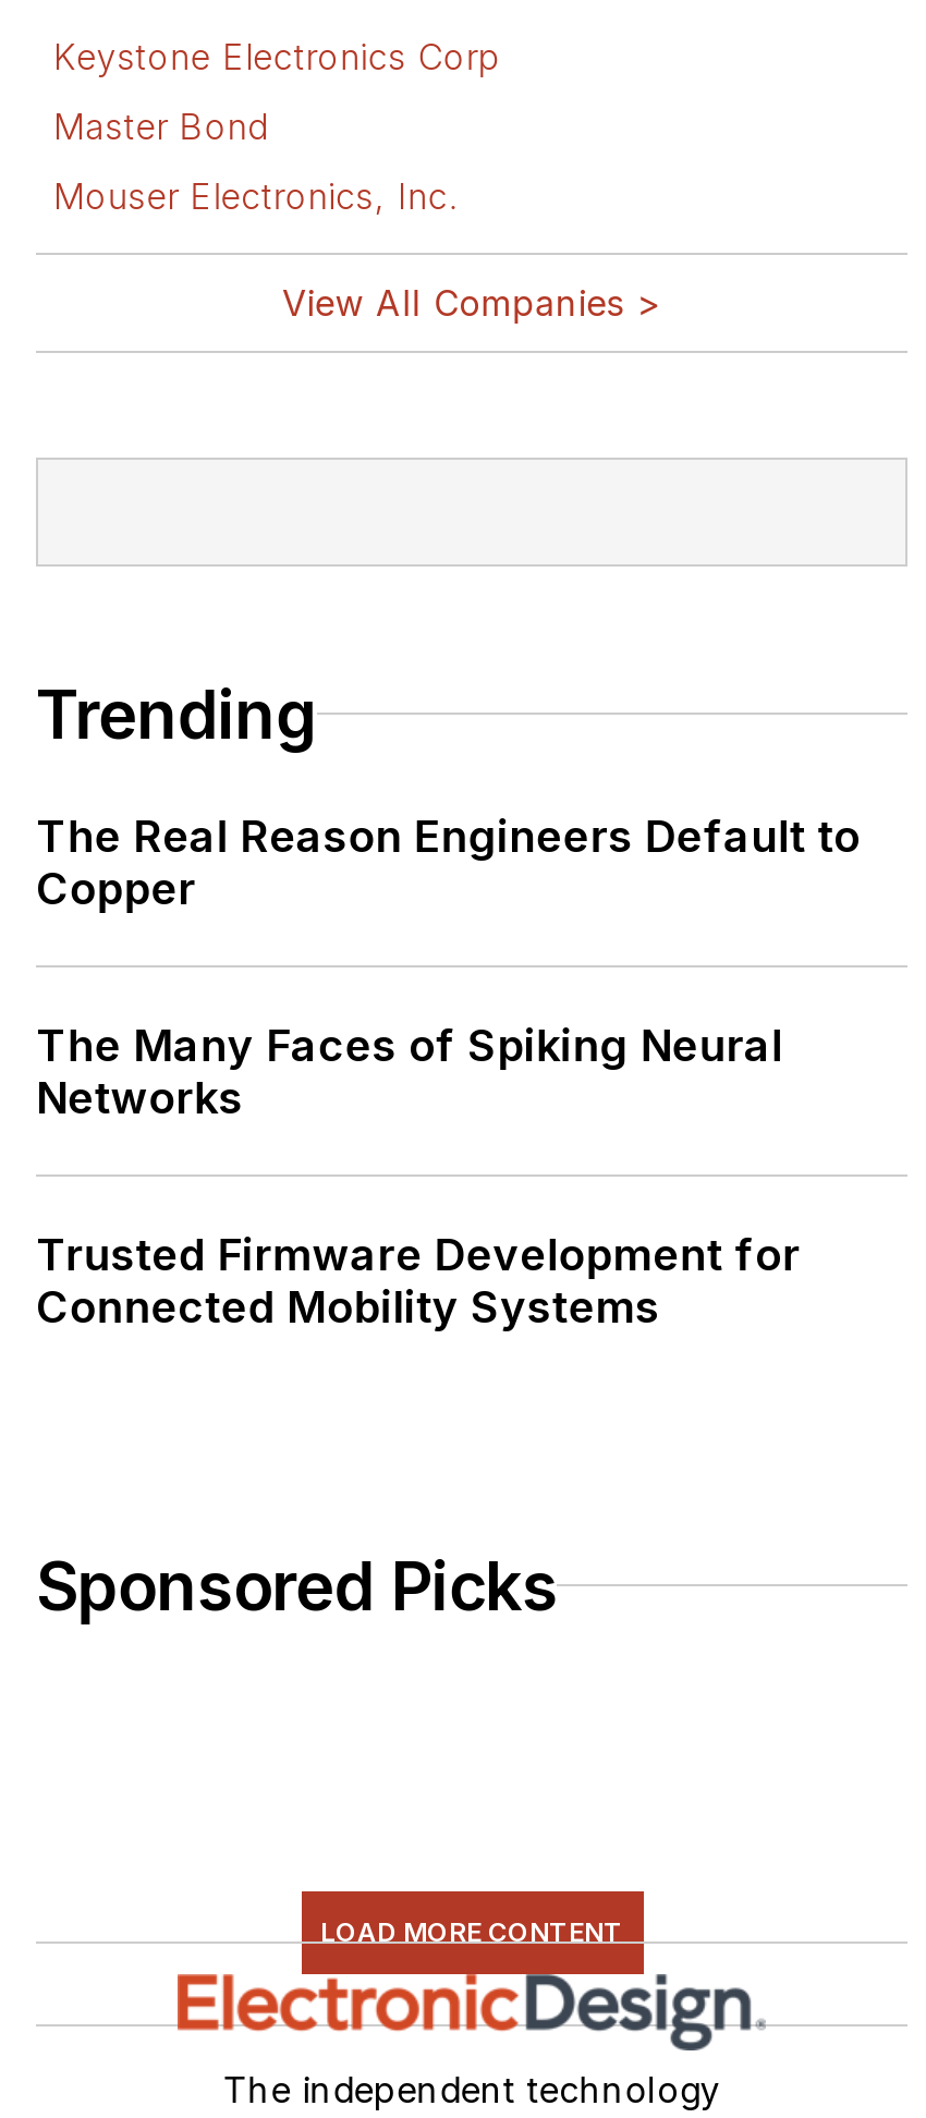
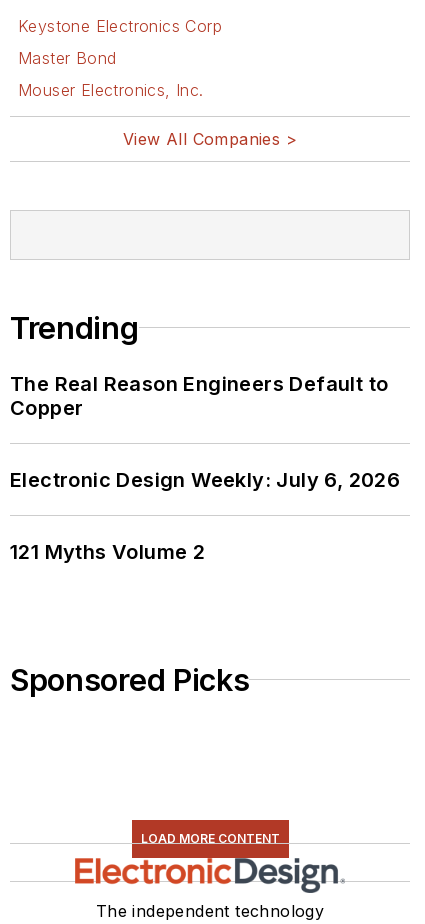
[36,1020,783,1124] The Many Faces of Spiking Neural | Networks -> [10,468,400,492] Electronic Design Weekly: July 6, 2026
[36,1229,800,1334] Trusted Firmware Development for | Connected Mobility Systems -> [10,540,205,564] 121 Myths Volume 2

